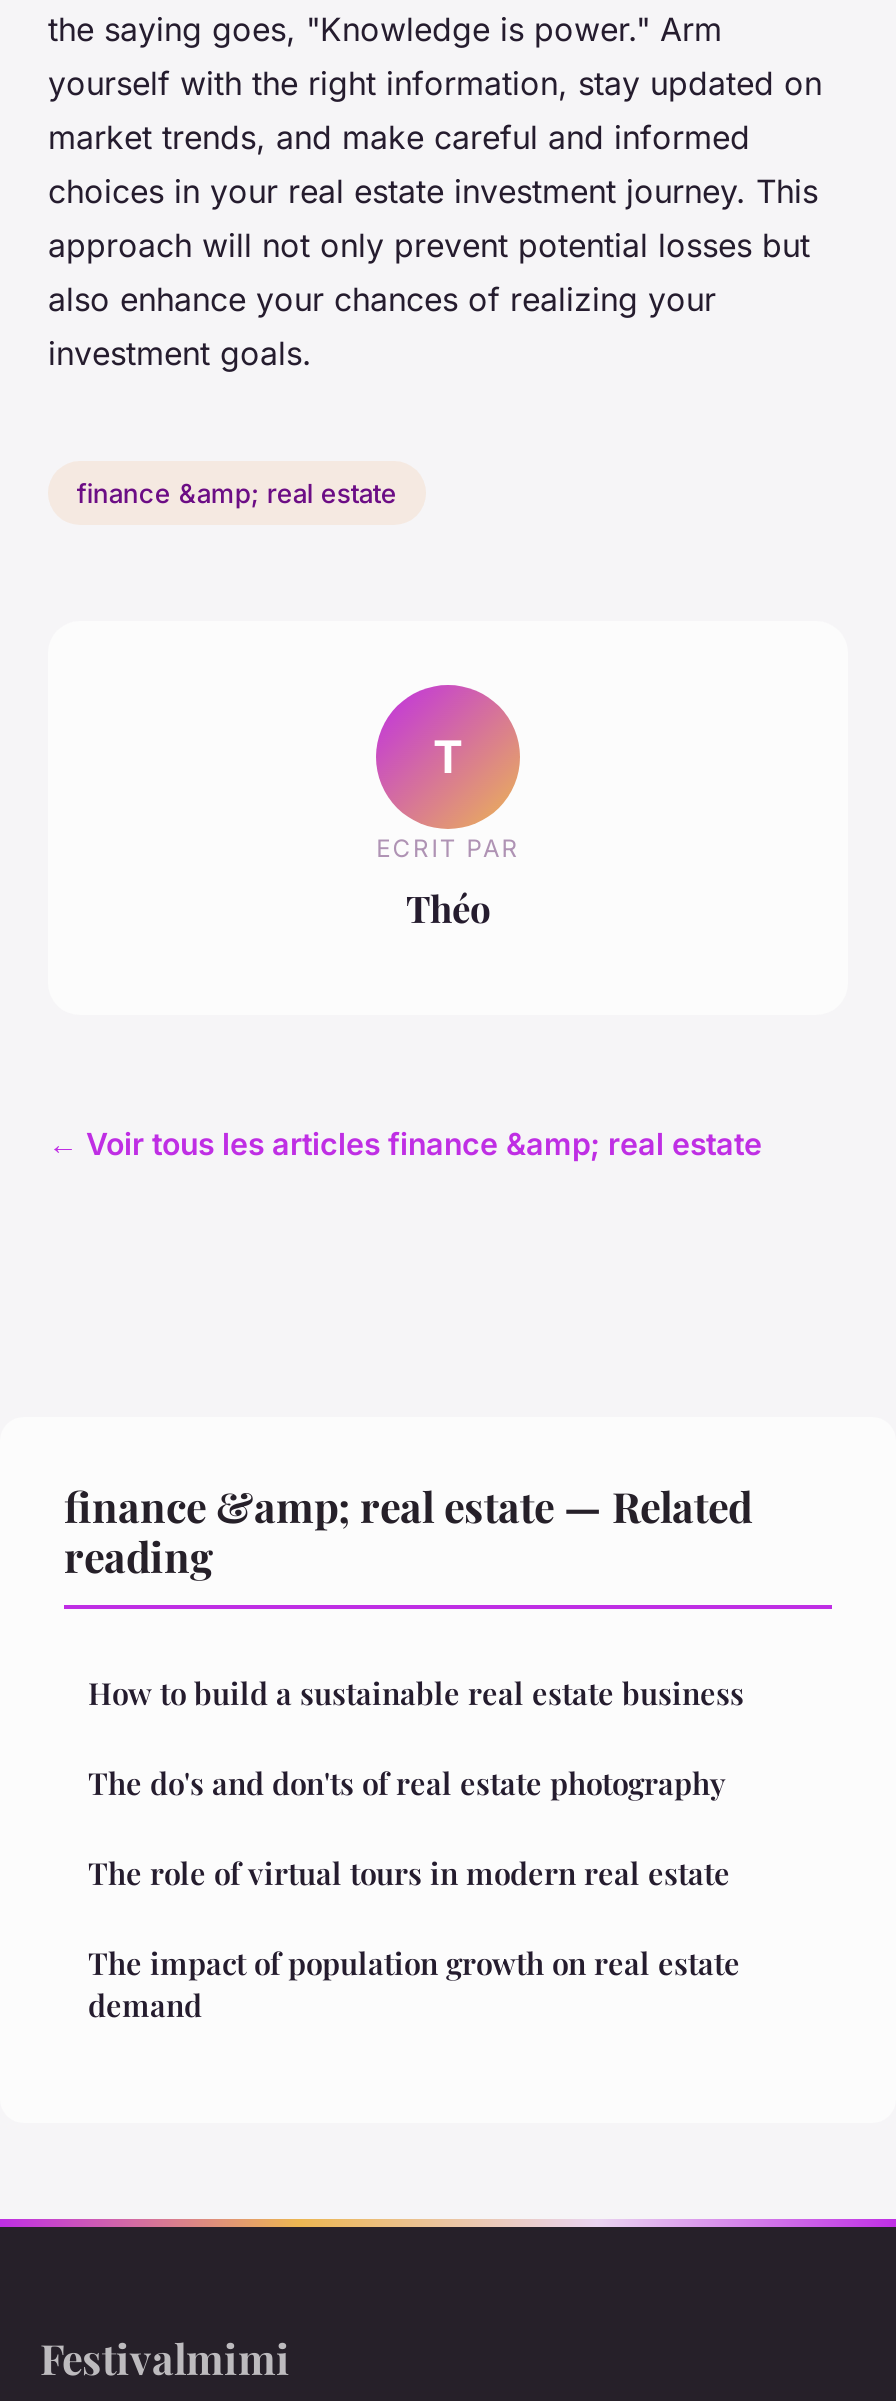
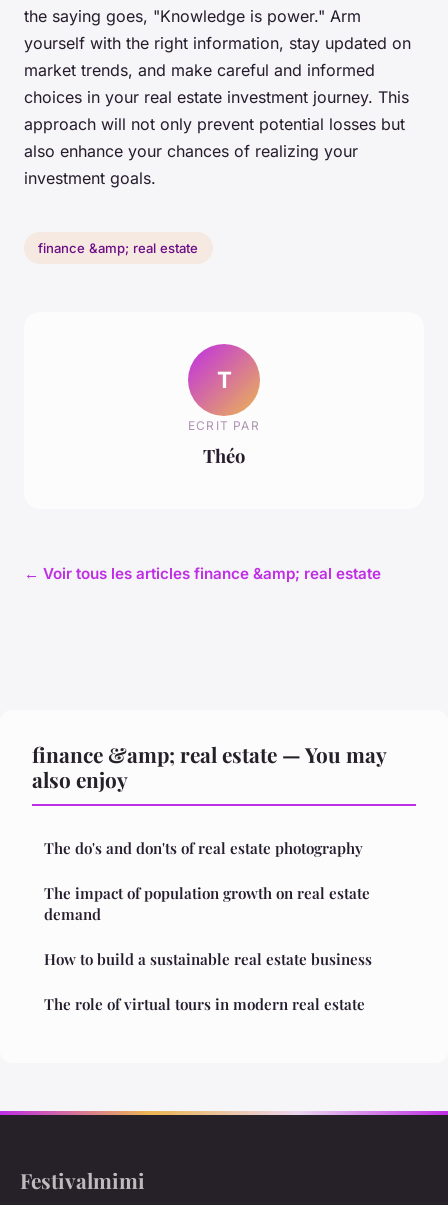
[64,1477,752,1583] finance &amp; real estate — Related | reading -> [32,740,387,793] finance &amp; real estate — You may | also enjoy
moved [88,1673,744,1713] -> [44,949,372,969]: How to build a sustainable real estate business
moved [88,1763,726,1803] -> [44,838,363,858]: The do's and don'ts of real estate photography
moved [88,1853,730,1893] -> [44,994,365,1014]: The role of virtual tours in modern real estate
moved [88,1943,740,2025] -> [44,883,370,924]: The impact of population growth on real estate | demand

